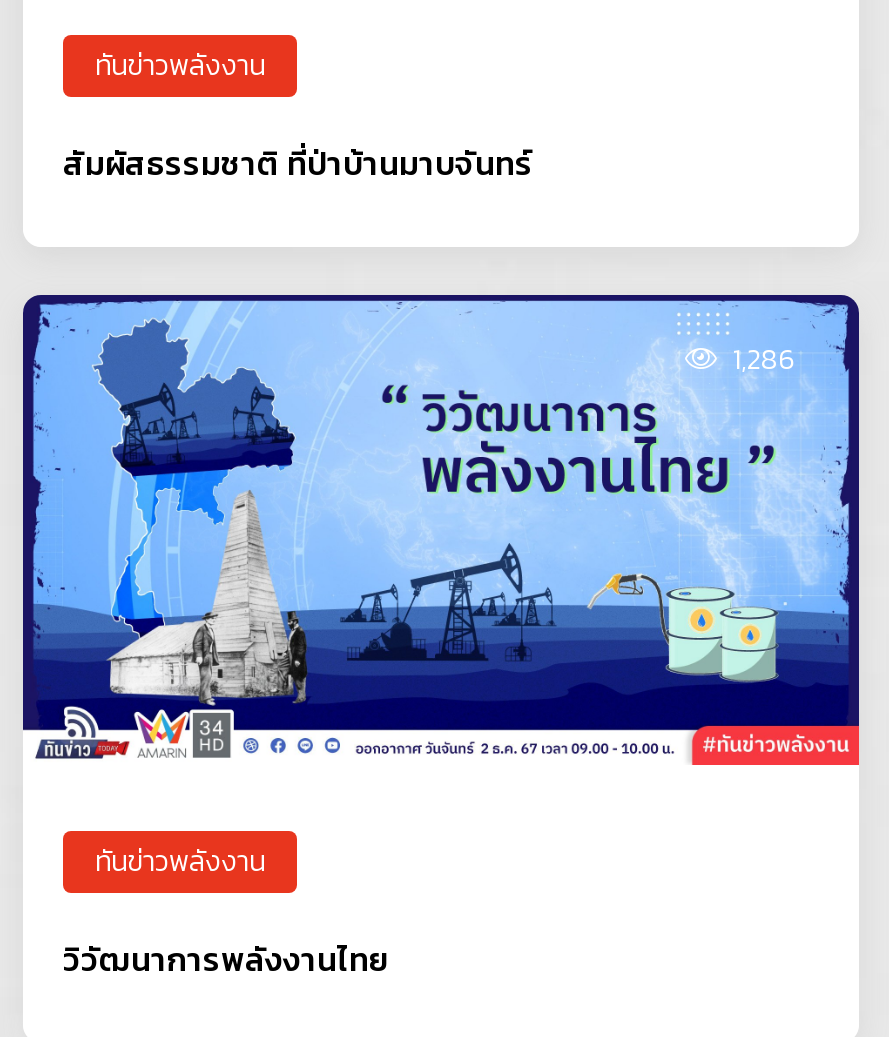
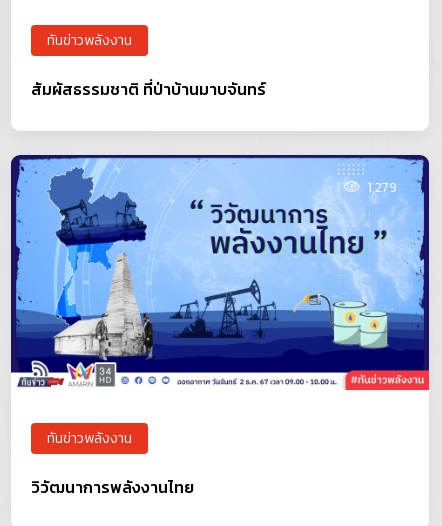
[733,338,795,380] 1,286 -> [368,177,397,198] 1,279

